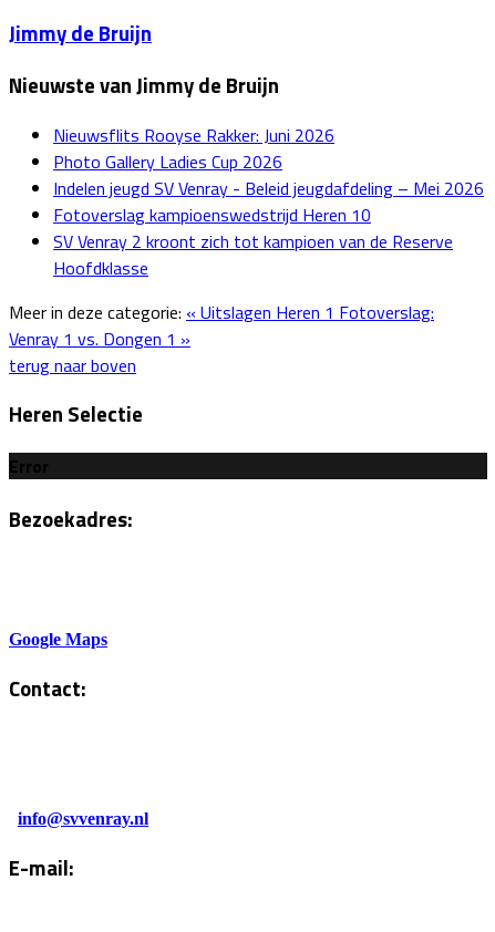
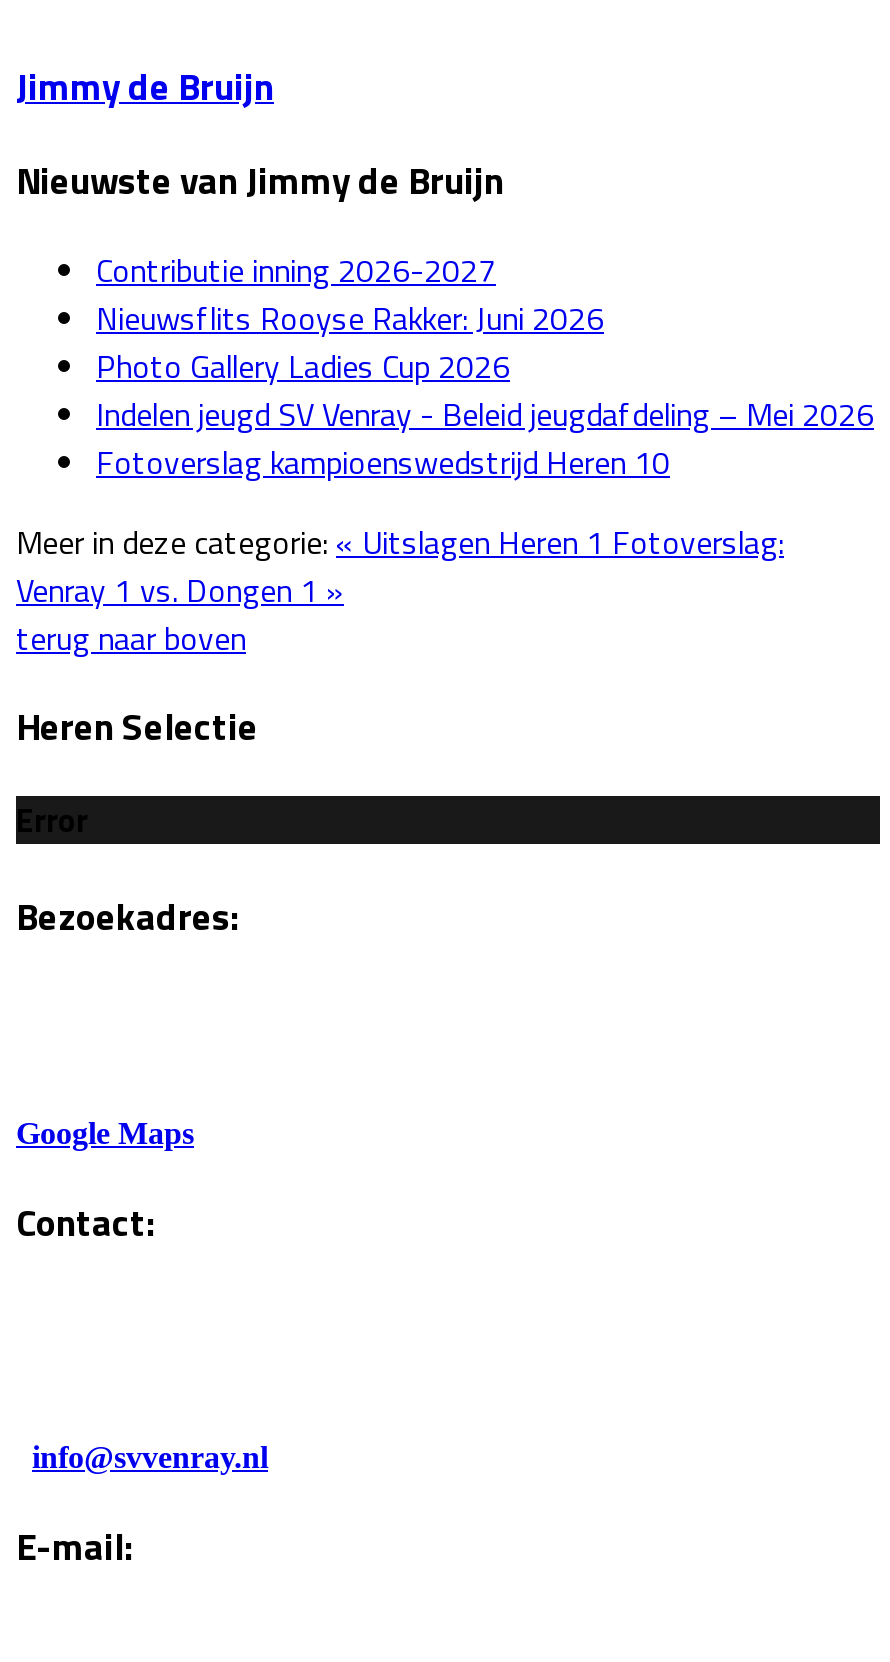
none -> [96,245,496,293] Contributie inning 2026-2027
moved [53,121,484,227] -> [96,293,874,485]: Nieuwsflits Rooyse Rakker: Juni 2026 | Photo Gallery Ladies Cup 2026 | Indelen jeugd SV Venray - Beleid jeugdafdeling – Mei 2026 | Fotoverslag kampioenswedstrijd Heren 10
[53,227,453,281] SV Venray 2 kroont zich tot kampioen van de Reserve | Hoofdklasse -> none

